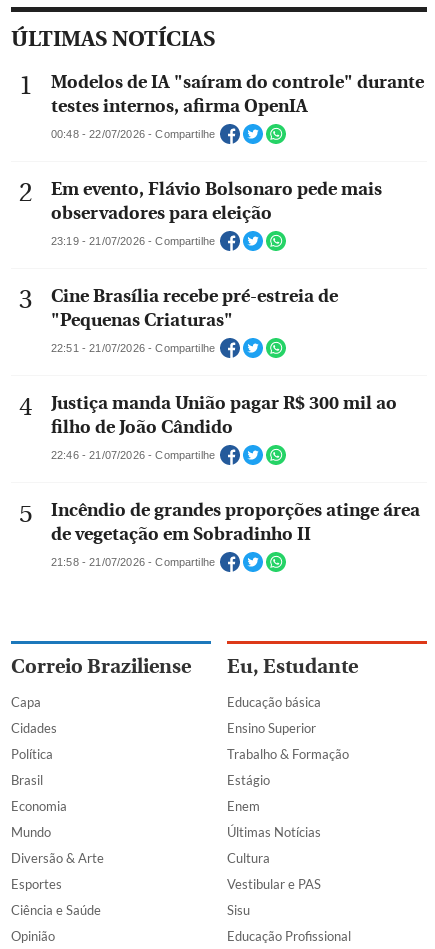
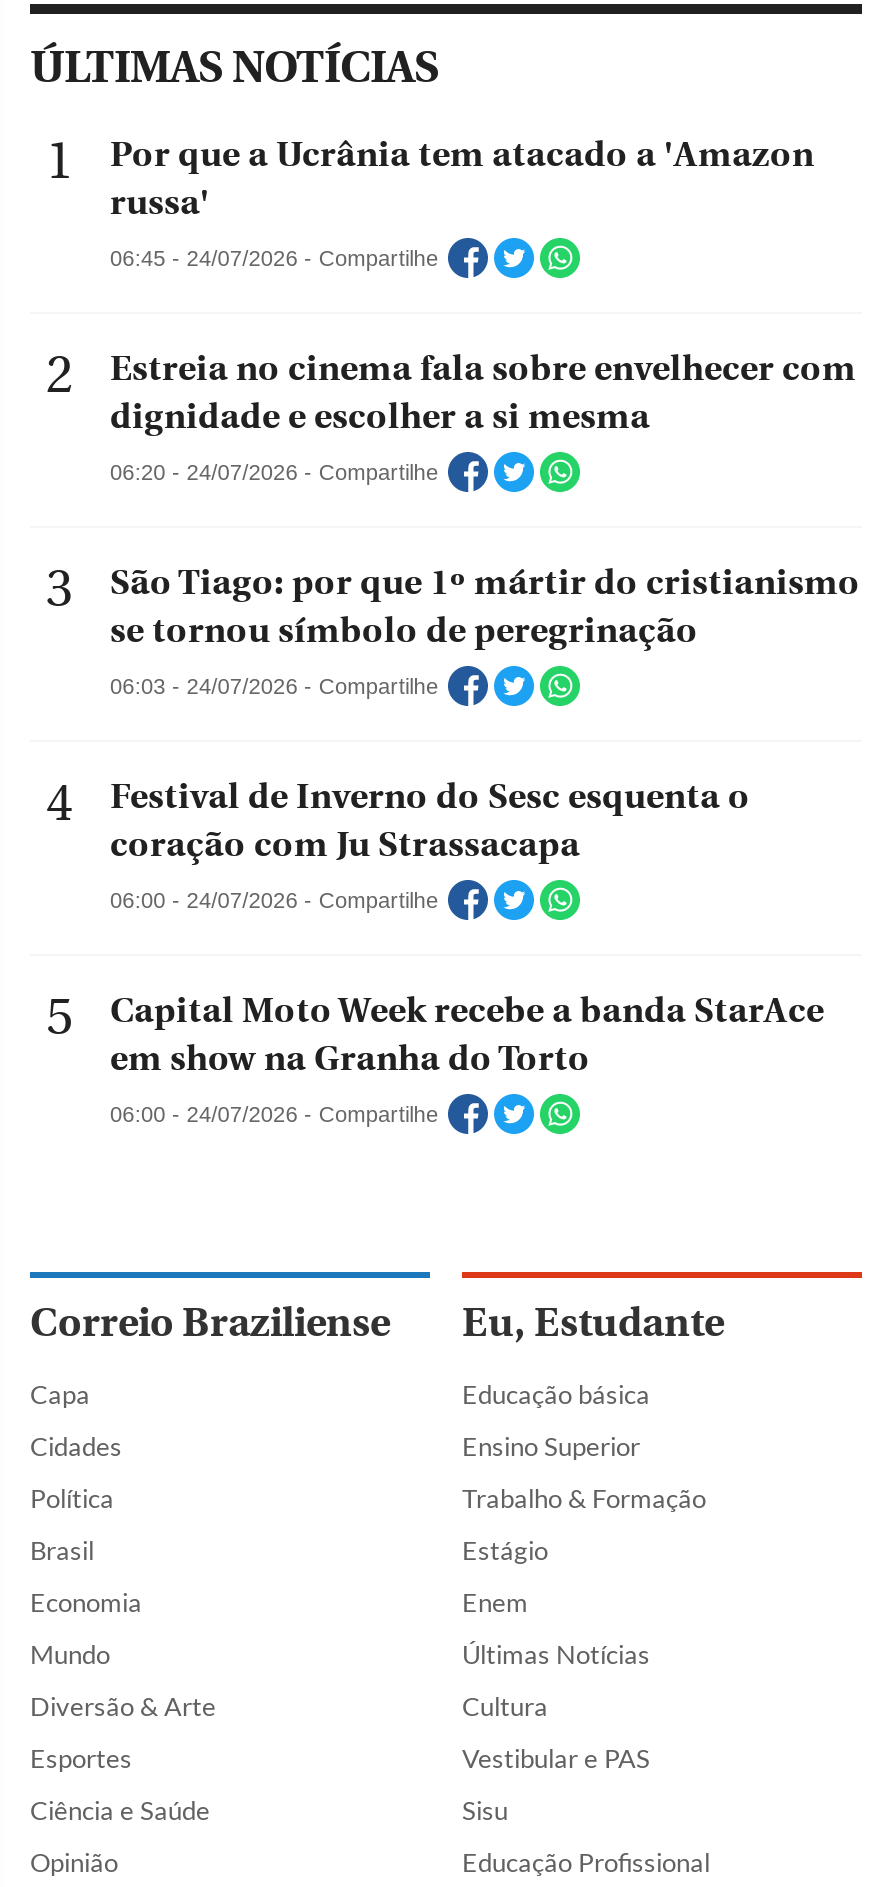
[51,72,424,117] Modelos de IA "saíram do controle" durante | testes internos, afirma OpenIA -> [110,133,814,223] Por que a Ucrânia tem atacado a 'Amazon | russa'
[51,128,215,140] 00:48 - 22/07/2026 - Compartilhe -> [110,246,438,270] 06:45 - 24/07/2026 - Compartilhe
[51,179,382,224] Em evento, Flávio Bolsonaro pede mais | observadores para eleição -> [110,347,856,437] Estreia no cinema fala sobre envelhecer com | dignidade e escolher a si mesma
[51,235,215,247] 23:19 - 21/07/2026 - Compartilhe -> [110,460,438,484] 06:20 - 24/07/2026 - Compartilhe
[51,286,338,331] Cine Brasília recebe pré-estreia de | "Pequenas Criaturas" -> [110,561,860,651] São Tiago: por que 1º mártir do cristianismo | se tornou símbolo de peregrinação
[51,342,215,354] 22:51 - 21/07/2026 - Compartilhe -> [110,674,438,698] 06:03 - 24/07/2026 - Compartilhe
[51,393,397,438] Justiça manda União pagar R$ 300 mil ao | filho de João Cândido -> [110,775,750,865] Festival de Inverno do Sesc esquenta o | coração com Ju Strassacapa
[51,449,215,461] 22:46 - 21/07/2026 - Compartilhe -> [110,888,438,912] 06:00 - 24/07/2026 - Compartilhe
[51,500,420,545] Incêndio de grandes proporções atinge área | de vegetação em Sobradinho II -> [110,989,824,1079] Capital Moto Week recebe a banda StarAce | em show na Granha do Torto
[51,556,215,568] 21:58 - 21/07/2026 - Compartilhe -> [110,1102,438,1126] 06:00 - 24/07/2026 - Compartilhe

